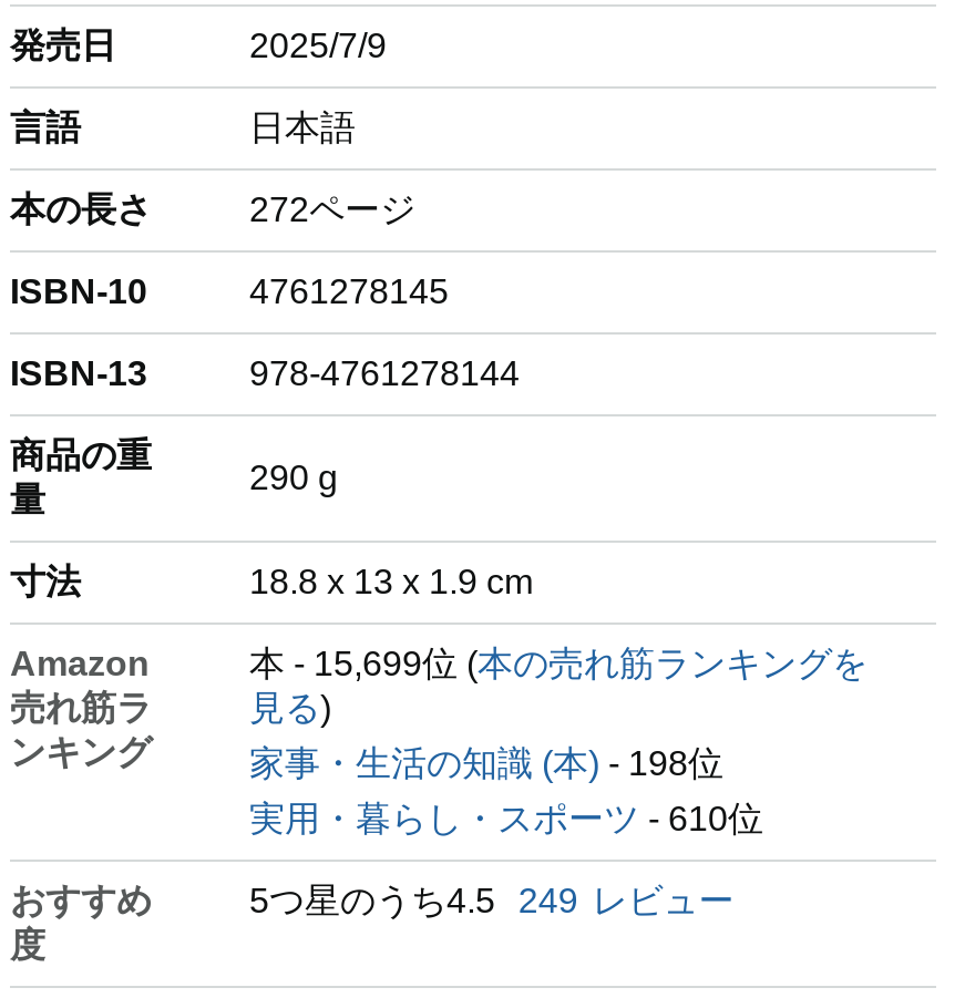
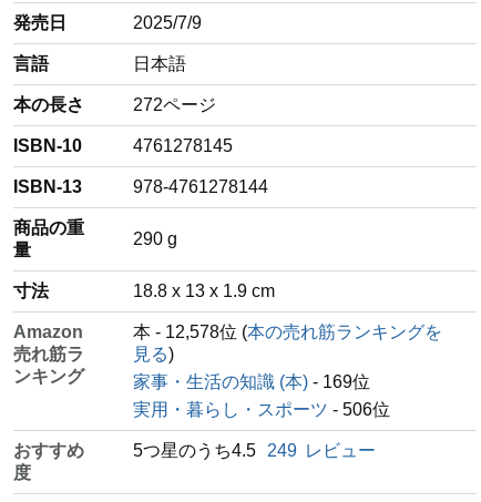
[249,645,868,683] 本 - 15,699位 (本の売れ筋ランキングを -> [133,323,442,342] 本 - 12,578位 (本の売れ筋ランキングを
[249,745,723,782] 家事・生活の知識 (本) - 198位 -> [133,373,370,391] 家事・生活の知識 (本) - 169位
[249,800,763,838] 実用・暮らし・スポーツ- 610位 -> [133,400,390,419] 実用・暮らし・スポーツ- 506位

